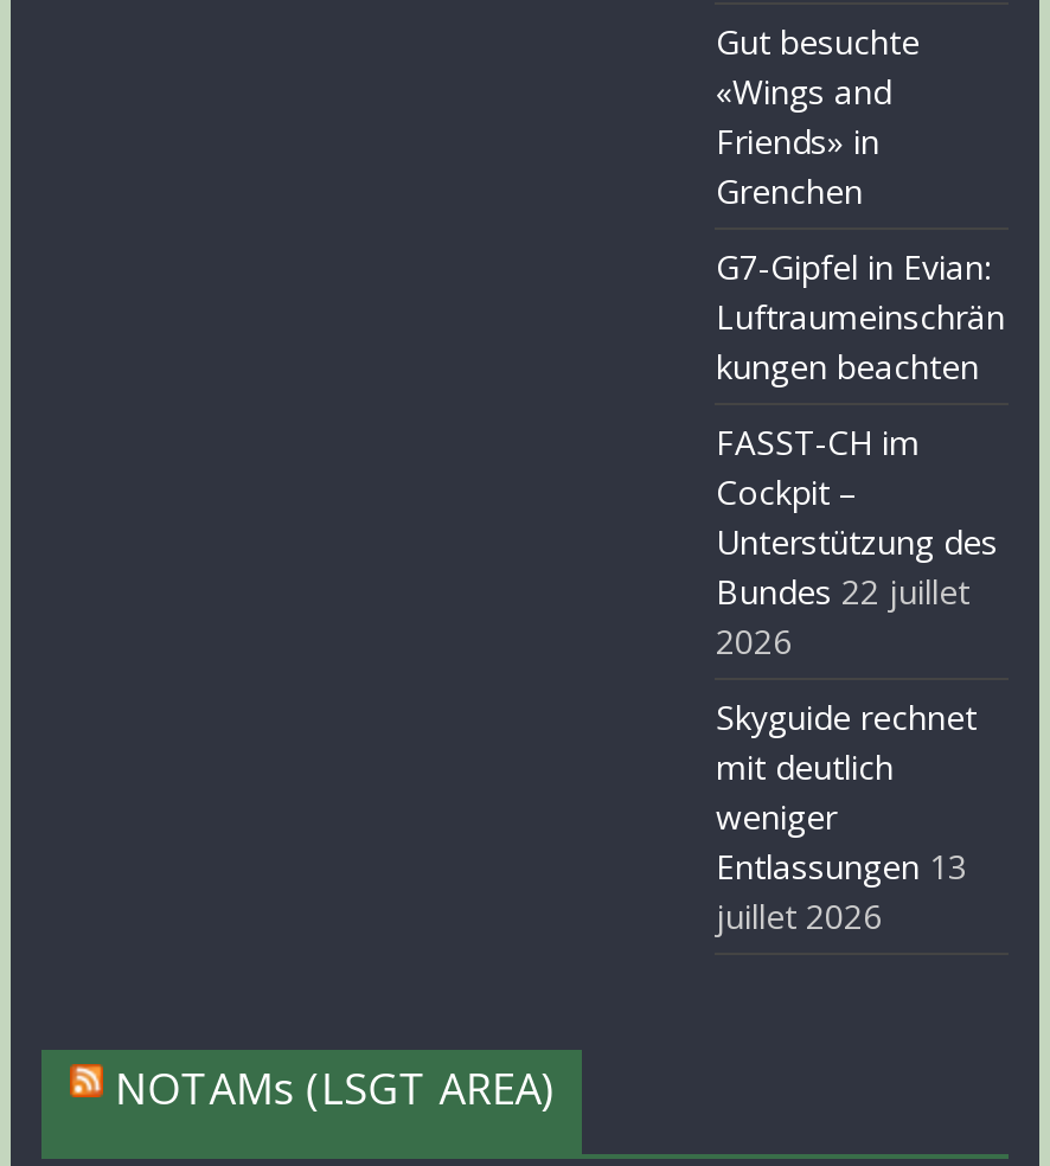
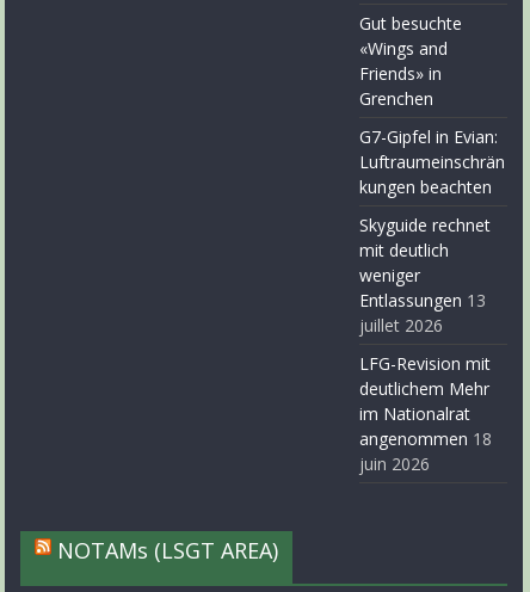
[716,419,998,664] FASST-CH im | Cockpit – | Unterstützung des | Bundes 22 juillet | 2026 -> none
moved [716,694,977,938] -> [360,214,491,337]: Skyguide rechnet | mit deutlich | weniger | Entlassungen 13 | juillet 2026
none -> [360,352,492,475] LFG-Revision mit | deutlichem Mehr | im Nationalrat | angenommen 18 | juin 2026

